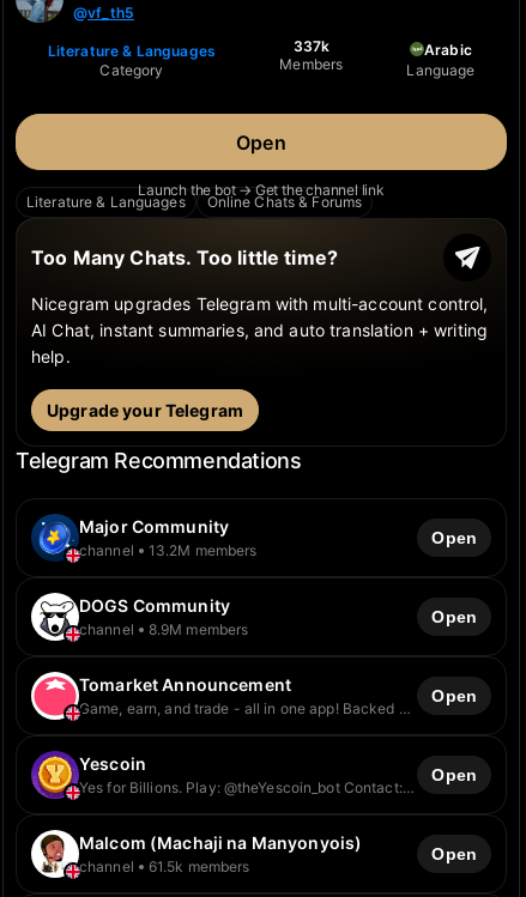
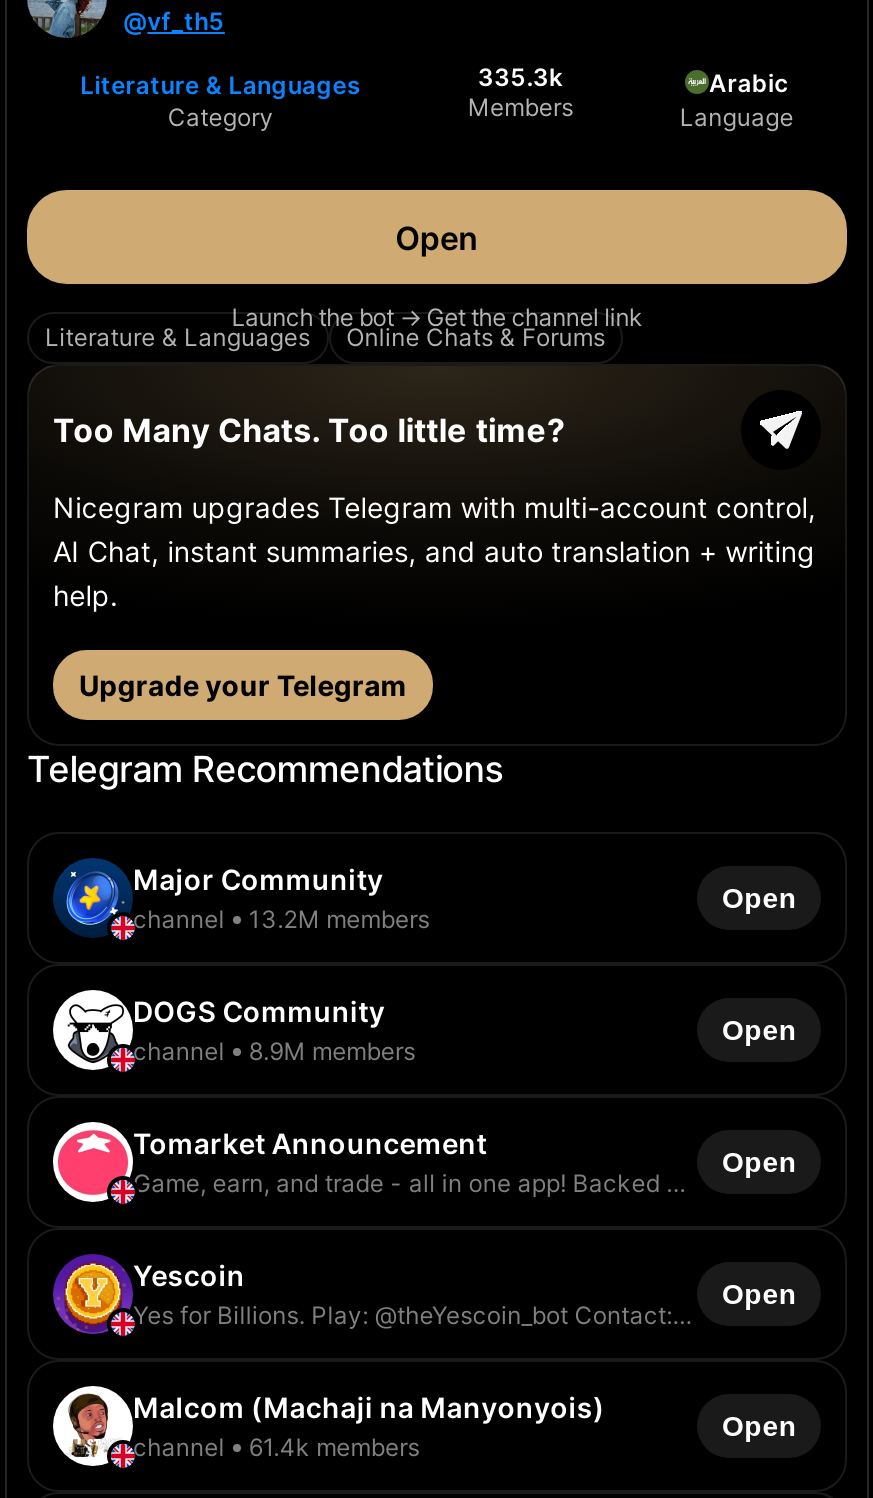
[293,37,329,55] 337k -> [478,62,563,92] 335.3k
[79,857,250,875] channel 61.5k members -> [133,1432,420,1462] channel 61.4k members

